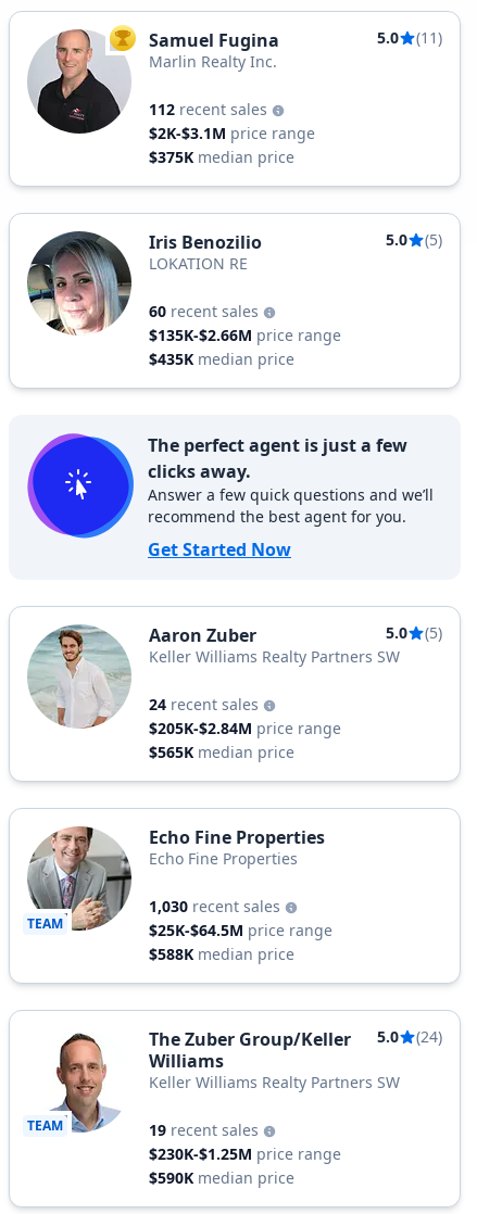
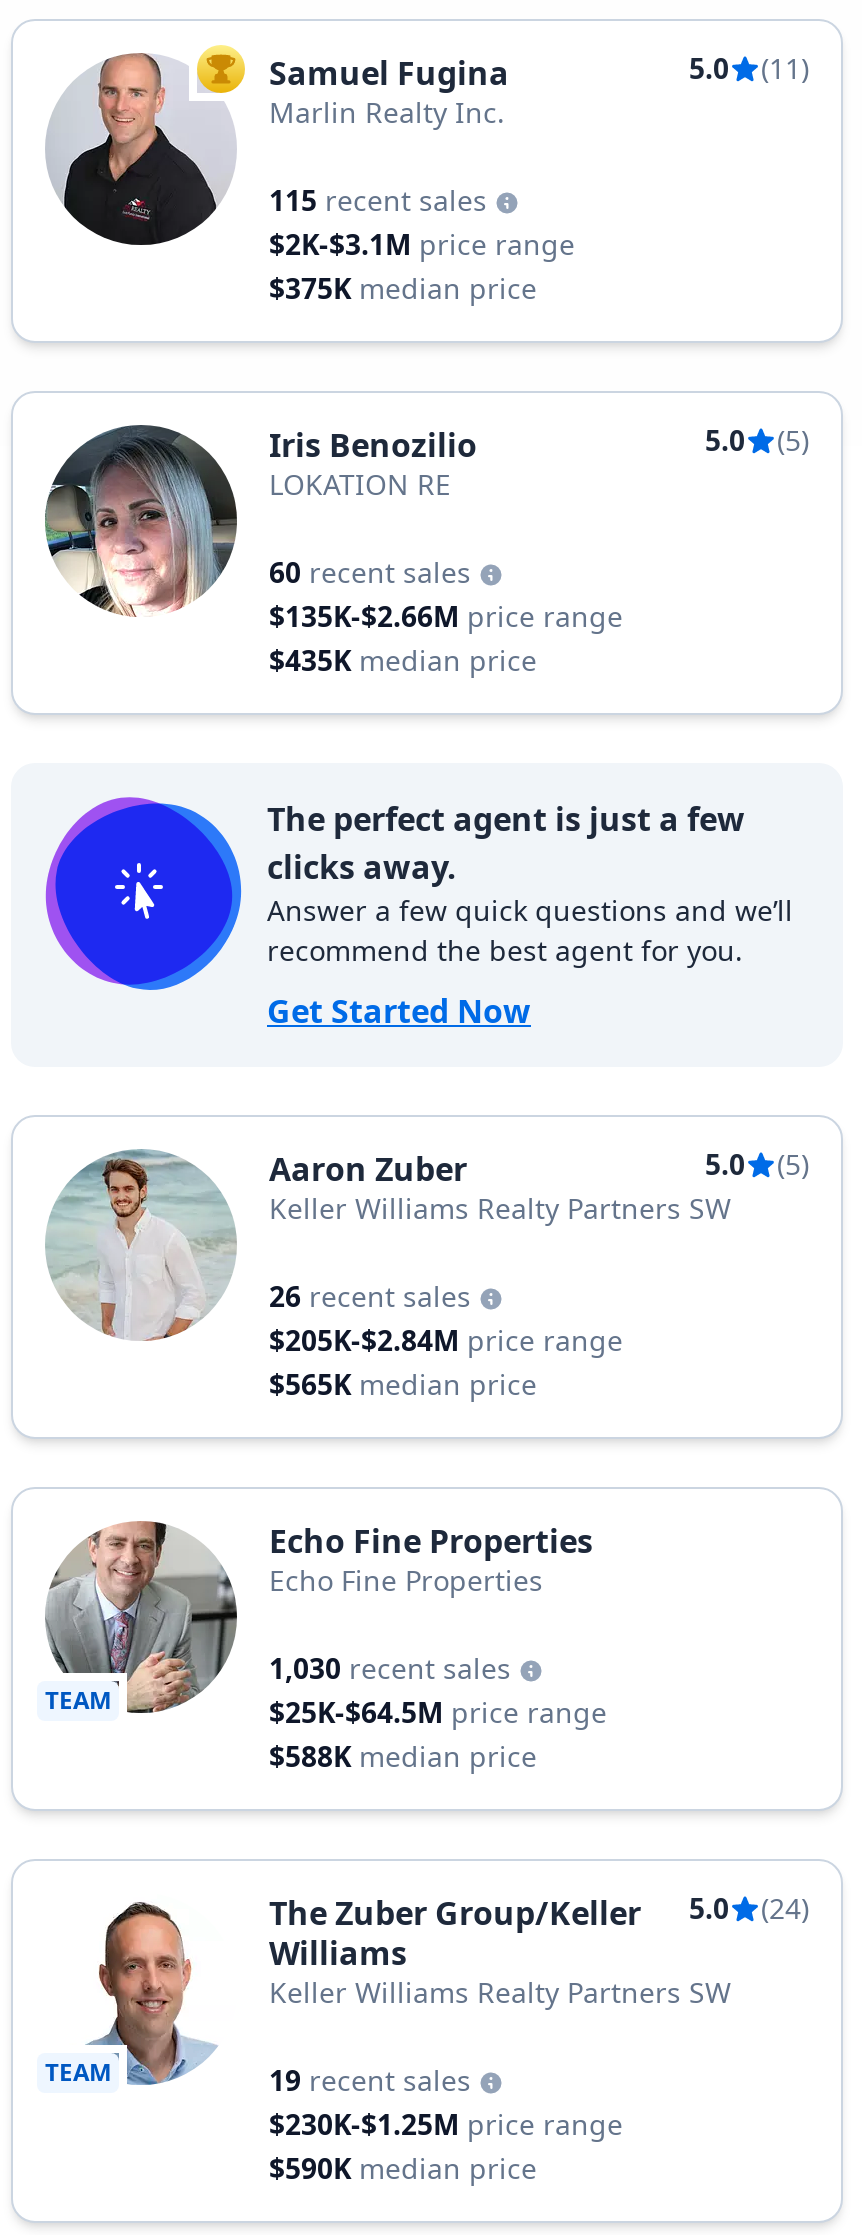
[149,99,272,119] 112 recent sales -> [269,181,495,219] 115 recent sales
[149,694,263,715] 24 recent sales -> [269,1277,479,1315] 26 recent sales

